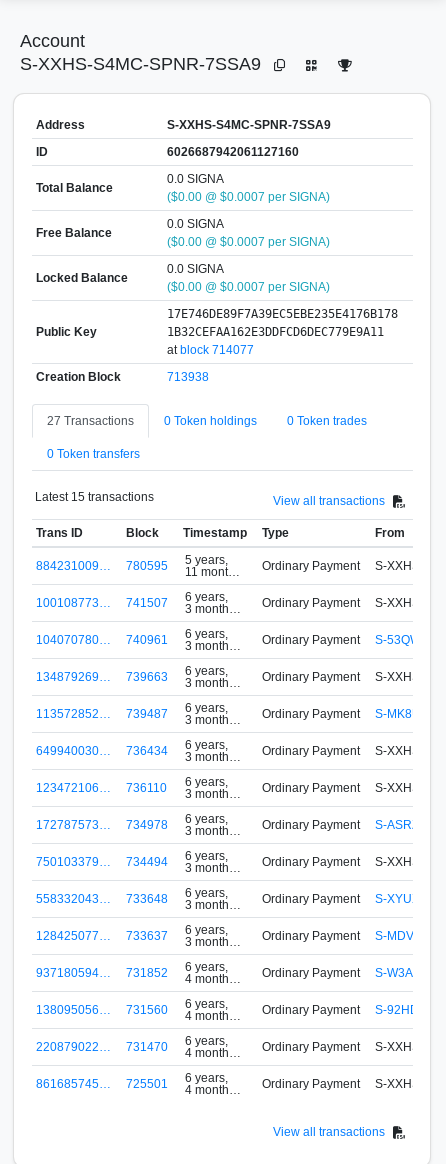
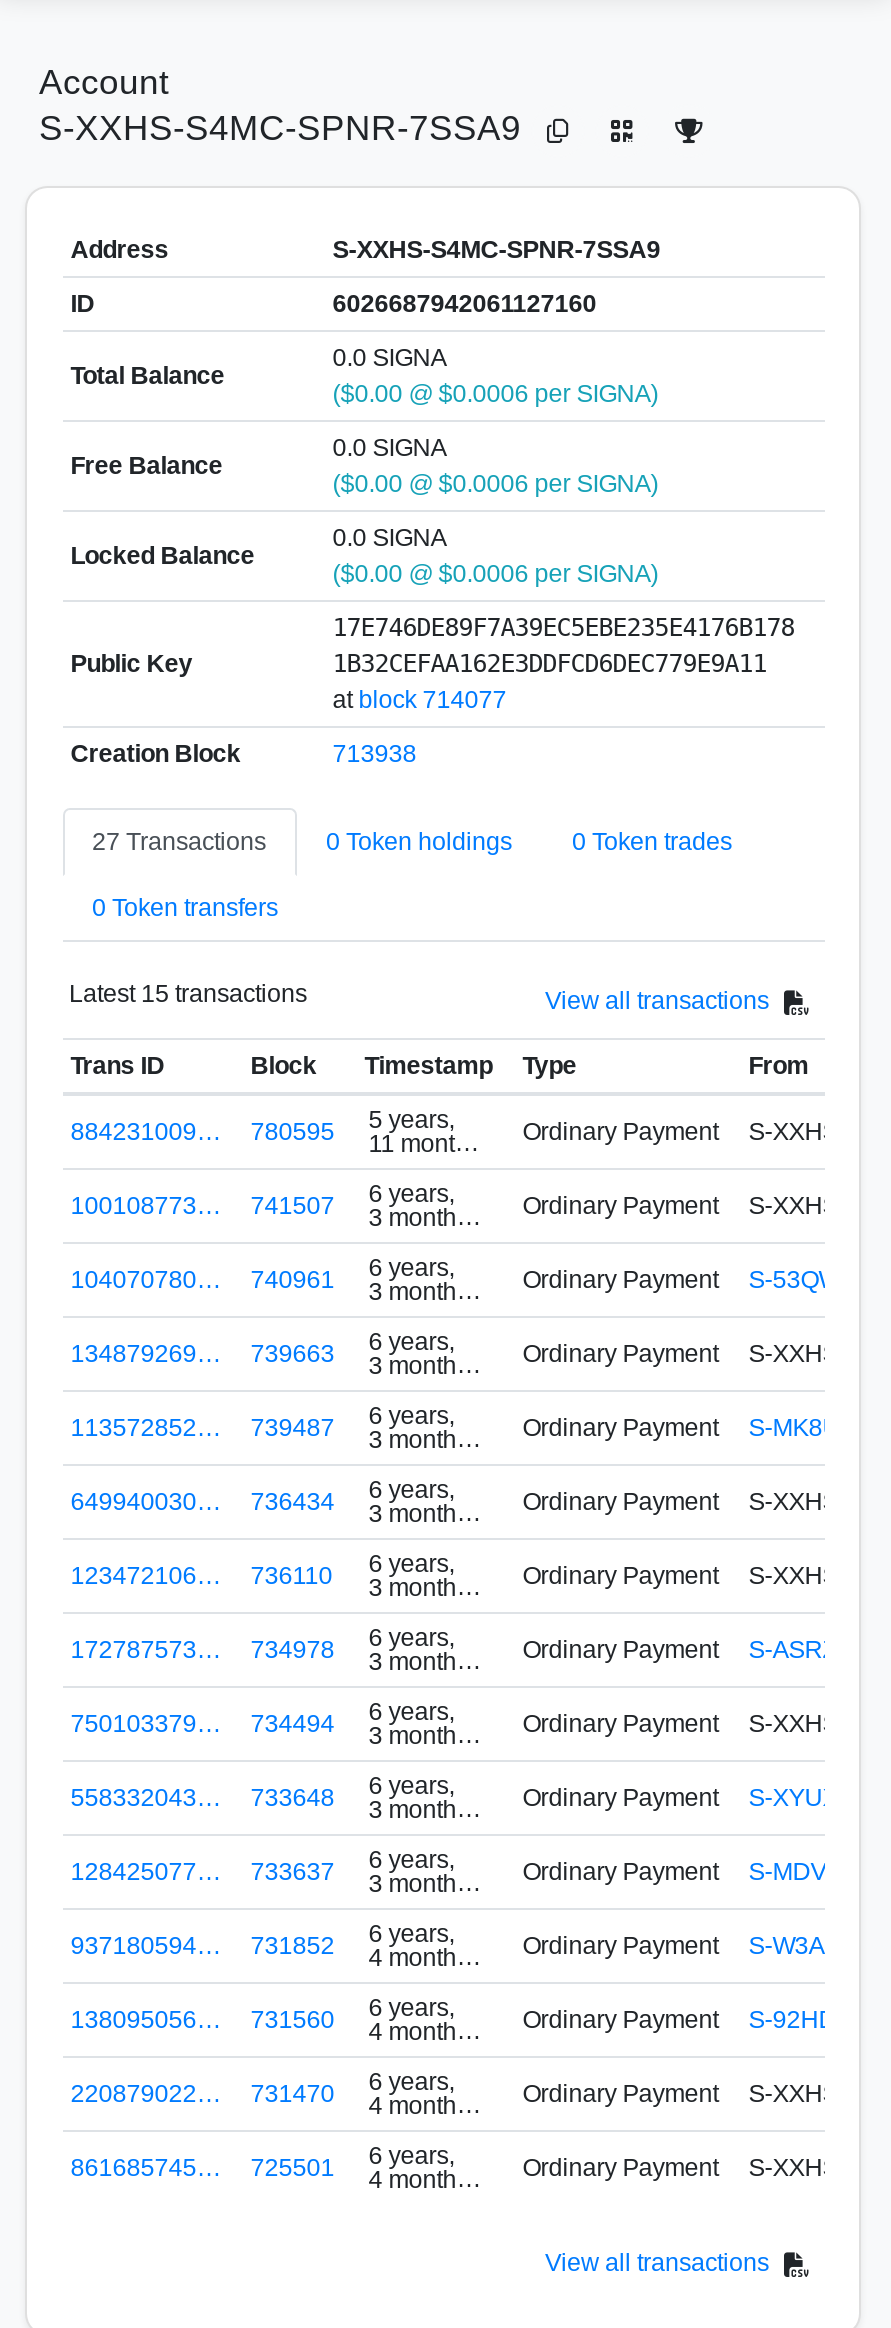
[167,189,330,203] ($0.00 @ $0.0007 per SIGNA) -> [332,379,658,407] ($0.00 @ $0.0006 per SIGNA)
[167,234,330,248] ($0.00 @ $0.0007 per SIGNA) -> [332,469,658,497] ($0.00 @ $0.0006 per SIGNA)
[167,279,330,293] ($0.00 @ $0.0007 per SIGNA) -> [332,559,658,587] ($0.00 @ $0.0006 per SIGNA)

